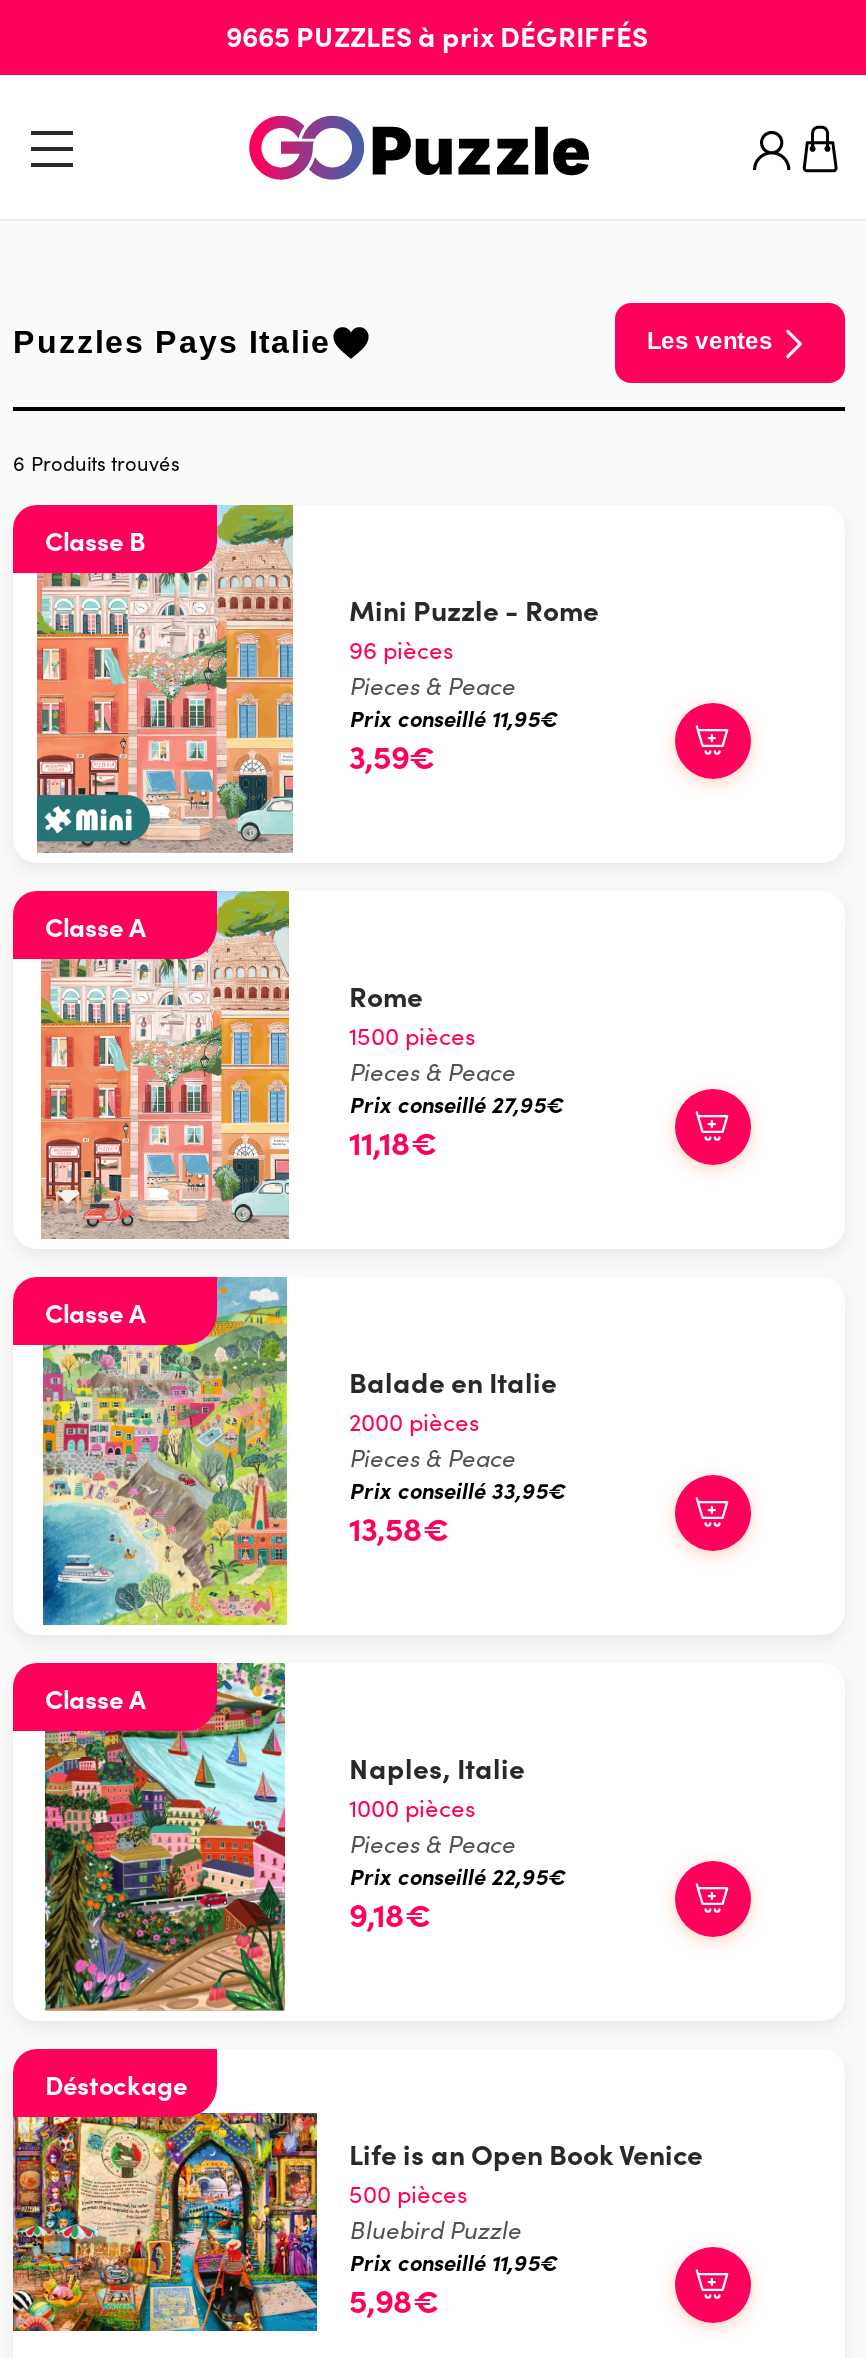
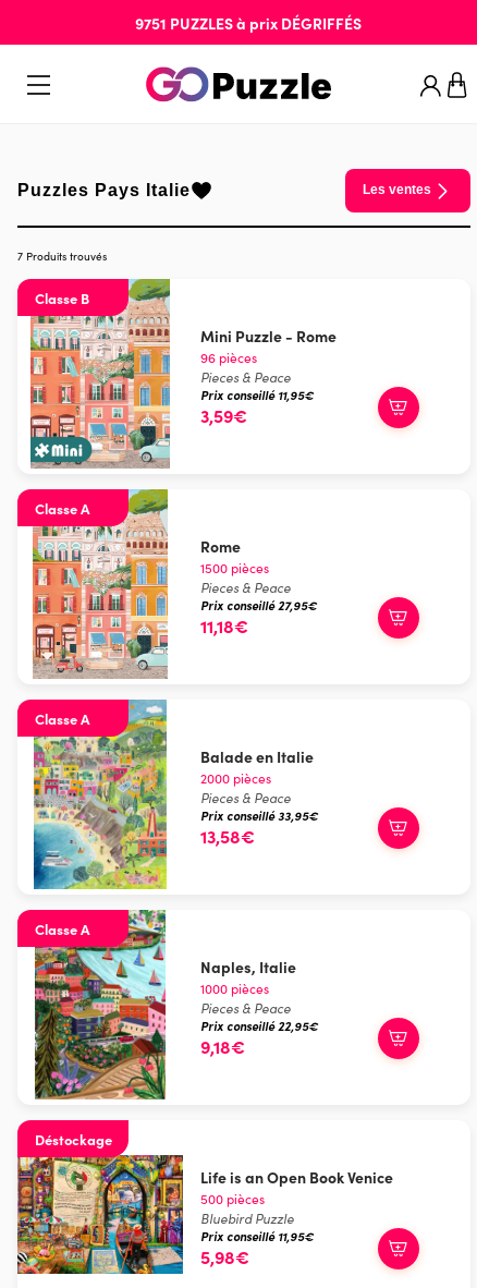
[226,15,648,55] 9665 PUZZLES à prix DÉGRIFFÉS -> [135,12,362,34] 9751 PUZZLES à prix DÉGRIFFÉS
[13,449,179,477] 6 Produits trouvés -> [17,248,107,263] 7 Produits trouvés

